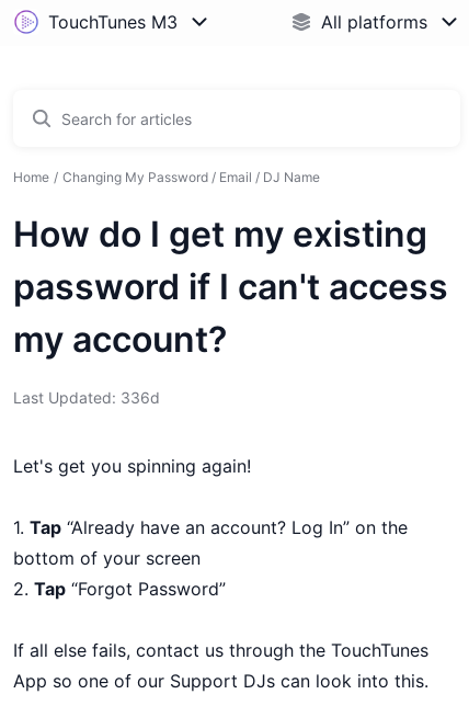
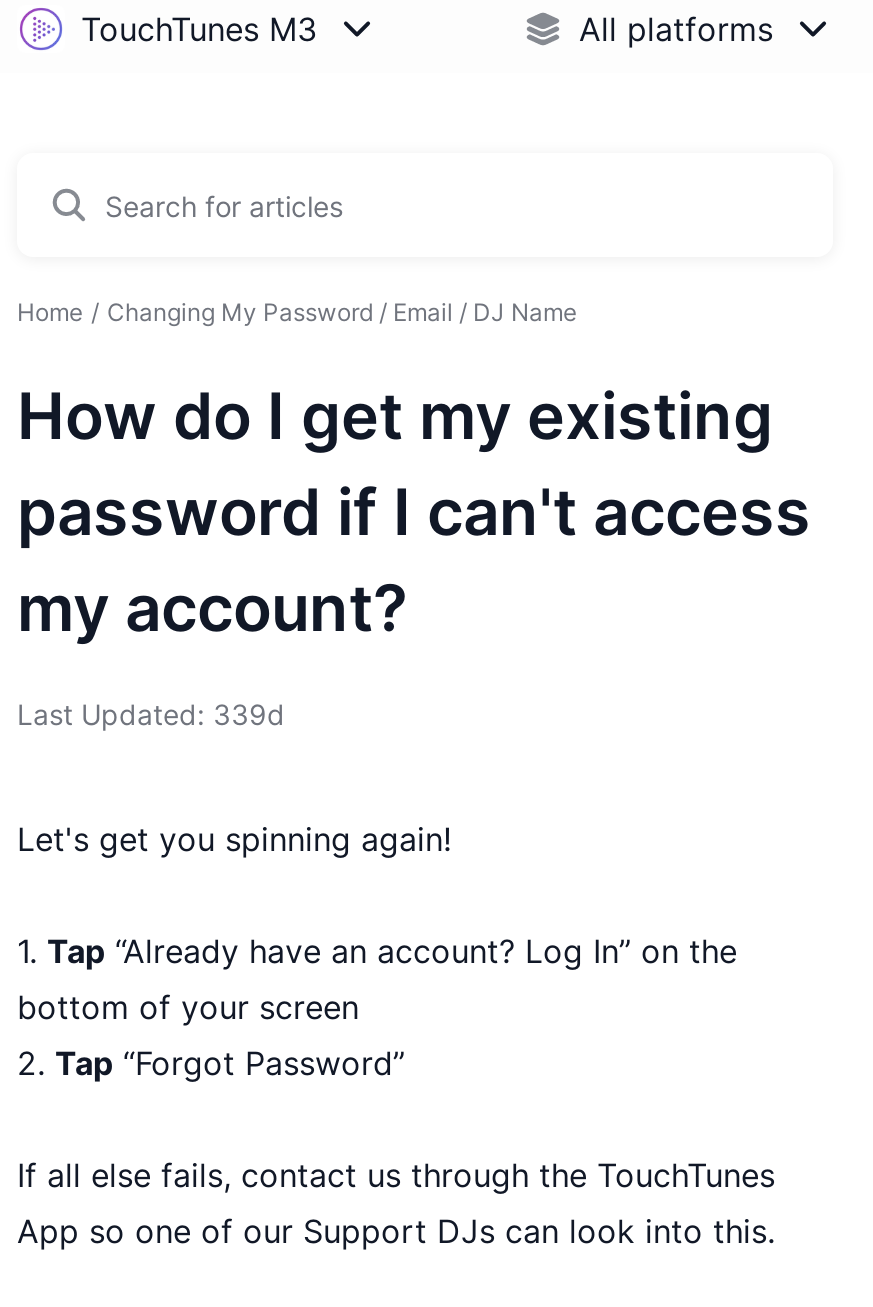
[13,388,160,407] Last Updated: 336d -> [17,697,285,731] Last Updated: 339d

